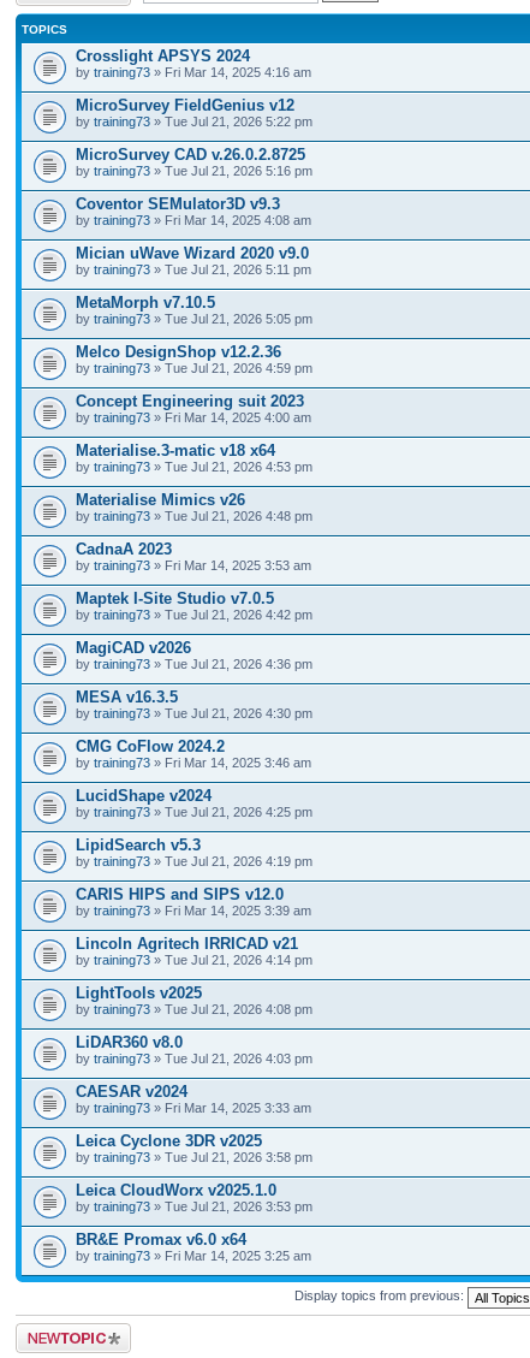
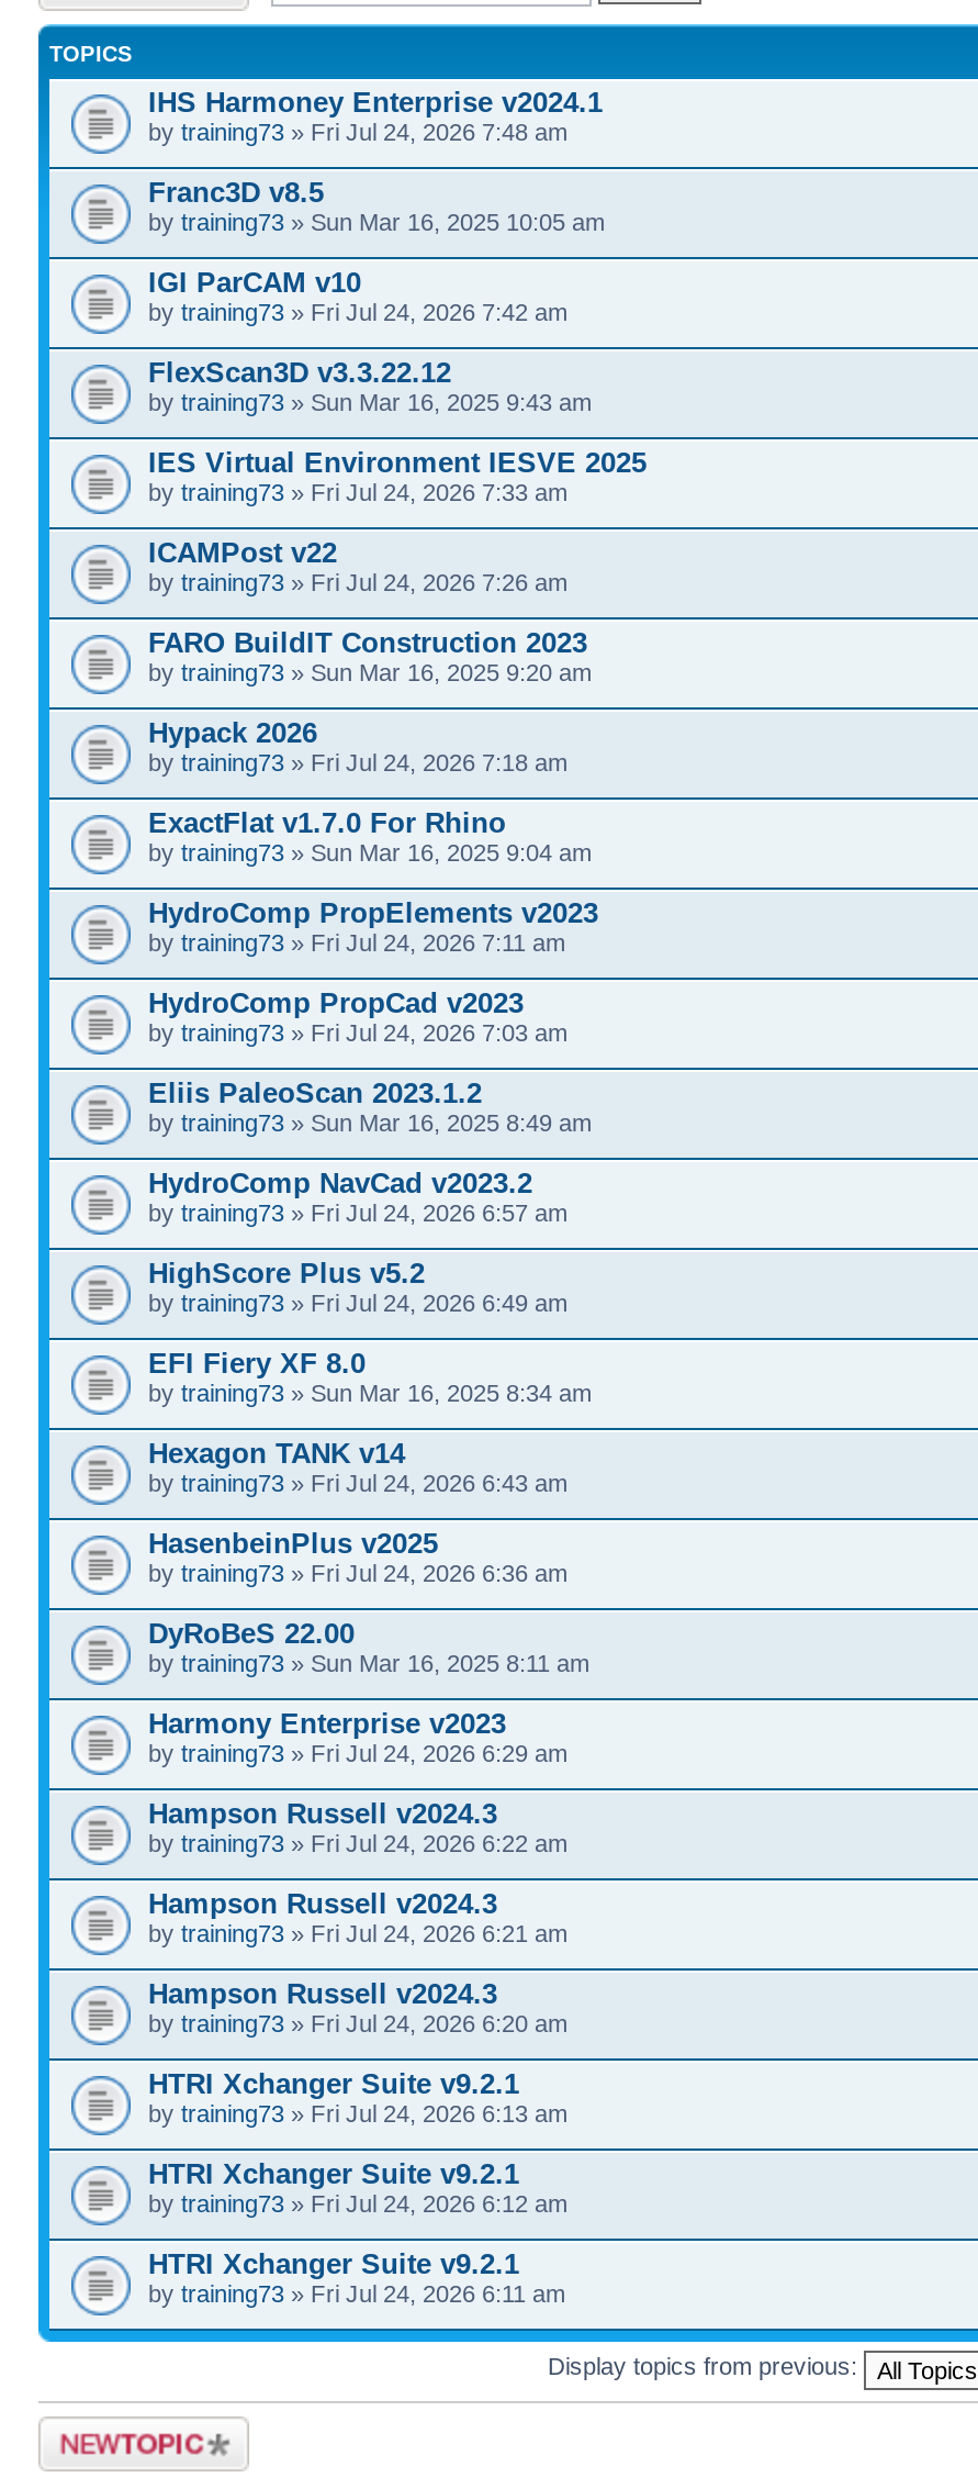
[76,46,311,79] Crosslight APSYS 2024 | by training73» Fri Mar 14, 2025 4:16 am -> [148,85,603,144] IHS Harmoney Enterprise v2024.1 | by training73» Fri Jul 24, 2026 7:48 am
[76,96,312,128] MicroSurvey FieldGenius v12 | by training73» Tue Jul 21, 2026 5:22 pm -> [148,175,605,234] Franc3D v8.5 | by training73» Sun Mar 16, 2025 10:05 am
[76,145,312,177] MicroSurvey CAD v.26.0.2.8725 | by training73» Tue Jul 21, 2026 5:16 pm -> [148,265,567,324] IGI ParCAM v10 | by training73» Fri Jul 24, 2026 7:42 am
[76,194,311,227] Coventor SEMulator3D v9.3 | by training73» Fri Mar 14, 2025 4:08 am -> [148,355,592,414] FlexScan3D v3.3.22.12 | by training73» Sun Mar 16, 2025 9:43 am
[76,244,311,276] Mician uWave Wizard 2020 v9.0 | by training73» Tue Jul 21, 2026 5:11 pm -> [148,445,647,504] IES Virtual Environment IESVE 2025 | by training73» Fri Jul 24, 2026 7:33 am
[76,293,312,325] MetaMorph v7.10.5 | by training73» Tue Jul 21, 2026 5:05 pm -> [148,535,567,594] ICAMPost v22 | by training73» Fri Jul 24, 2026 7:26 am
[76,342,312,375] Melco DesignShop v12.2.36 | by training73» Tue Jul 21, 2026 4:59 pm -> [148,625,592,684] FARO BuildIT Construction 2023 | by training73» Sun Mar 16, 2025 9:20 am
[76,392,311,424] Concept Engineering suit 2023 | by training73» Fri Mar 14, 2025 4:00 am -> [148,715,567,774] Hypack 2026 | by training73» Fri Jul 24, 2026 7:18 am
[76,441,312,473] Materialise.3-matic v18 x64 | by training73» Tue Jul 21, 2026 4:53 pm -> [148,805,592,864] ExactFlat v1.7.0 For Rhino | by training73» Sun Mar 16, 2025 9:04 am
[76,490,312,523] Materialise Mimics v26 | by training73» Tue Jul 21, 2026 4:48 pm -> [148,895,598,955] HydroComp PropElements v2023 | by training73» Fri Jul 24, 2026 7:11 am
[76,539,311,572] CadnaA 2023 | by training73» Fri Mar 14, 2025 3:53 am -> [148,985,567,1045] HydroComp PropCad v2023 | by training73» Fri Jul 24, 2026 7:03 am
[76,589,312,621] Maptek I-Site Studio v7.0.5 | by training73» Tue Jul 21, 2026 4:42 pm -> [148,1075,592,1135] Eliis PaleoScan 2023.1.2 | by training73» Sun Mar 16, 2025 8:49 am
[76,638,312,671] MagiCAD v2026 | by training73» Tue Jul 21, 2026 4:36 pm -> [148,1165,567,1225] HydroComp NavCad v2023.2 | by training73» Fri Jul 24, 2026 6:57 am
[76,687,312,720] MESA v16.3.5 | by training73» Tue Jul 21, 2026 4:30 pm -> [148,1255,567,1315] HighScore Plus v5.2 | by training73» Fri Jul 24, 2026 6:49 am
[76,737,311,769] CMG CoFlow 2024.2 | by training73» Fri Mar 14, 2025 3:46 am -> [148,1346,592,1405] EFI Fiery XF 8.0 | by training73» Sun Mar 16, 2025 8:34 am
[76,786,312,819] LucidShape v2024 | by training73» Tue Jul 21, 2026 4:25 pm -> [148,1436,567,1495] Hexagon TANK v14 | by training73» Fri Jul 24, 2026 6:43 am
[76,835,312,868] LipidSearch v5.3 | by training73» Tue Jul 21, 2026 4:19 pm -> [148,1526,567,1585] HasenbeinPlus v2025 | by training73» Fri Jul 24, 2026 6:36 am
[76,885,311,917] CARIS HIPS and SIPS v12.0 | by training73» Fri Mar 14, 2025 3:39 am -> [148,1616,589,1675] DyRoBeS 22.00 | by training73» Sun Mar 16, 2025 8:11 am
[76,934,312,966] Lincoln Agritech IRRICAD v21 | by training73» Tue Jul 21, 2026 4:14 pm -> [148,1706,567,1765] Harmony Enterprise v2023 | by training73» Fri Jul 24, 2026 6:29 am
[76,983,312,1016] LightTools v2025 | by training73» Tue Jul 21, 2026 4:08 pm -> [148,1796,567,1855] Hampson Russell v2024.3 | by training73» Fri Jul 24, 2026 6:22 am
[76,1033,312,1065] LiDAR360 v8.0 | by training73» Tue Jul 21, 2026 4:03 pm -> [148,1886,567,1945] Hampson Russell v2024.3 | by training73» Fri Jul 24, 2026 6:21 am
[76,1082,311,1114] CAESAR v2024 | by training73» Fri Mar 14, 2025 3:33 am -> [148,1976,567,2035] Hampson Russell v2024.3 | by training73» Fri Jul 24, 2026 6:20 am
[76,1131,312,1164] Leica Cyclone 3DR v2025 | by training73» Tue Jul 21, 2026 3:58 pm -> [148,2066,567,2125] HTRI Xchanger Suite v9.2.1 | by training73» Fri Jul 24, 2026 6:13 am
[76,1181,312,1213] Leica CloudWorx v2025.1.0 | by training73» Tue Jul 21, 2026 3:53 pm -> [148,2156,567,2215] HTRI Xchanger Suite v9.2.1 | by training73» Fri Jul 24, 2026 6:12 am
[76,1230,311,1262] BR&E Promax v6.0 x64 | by training73» Fri Mar 14, 2025 3:25 am -> [148,2246,565,2306] HTRI Xchanger Suite v9.2.1 | by training73» Fri Jul 24, 2026 6:11 am

